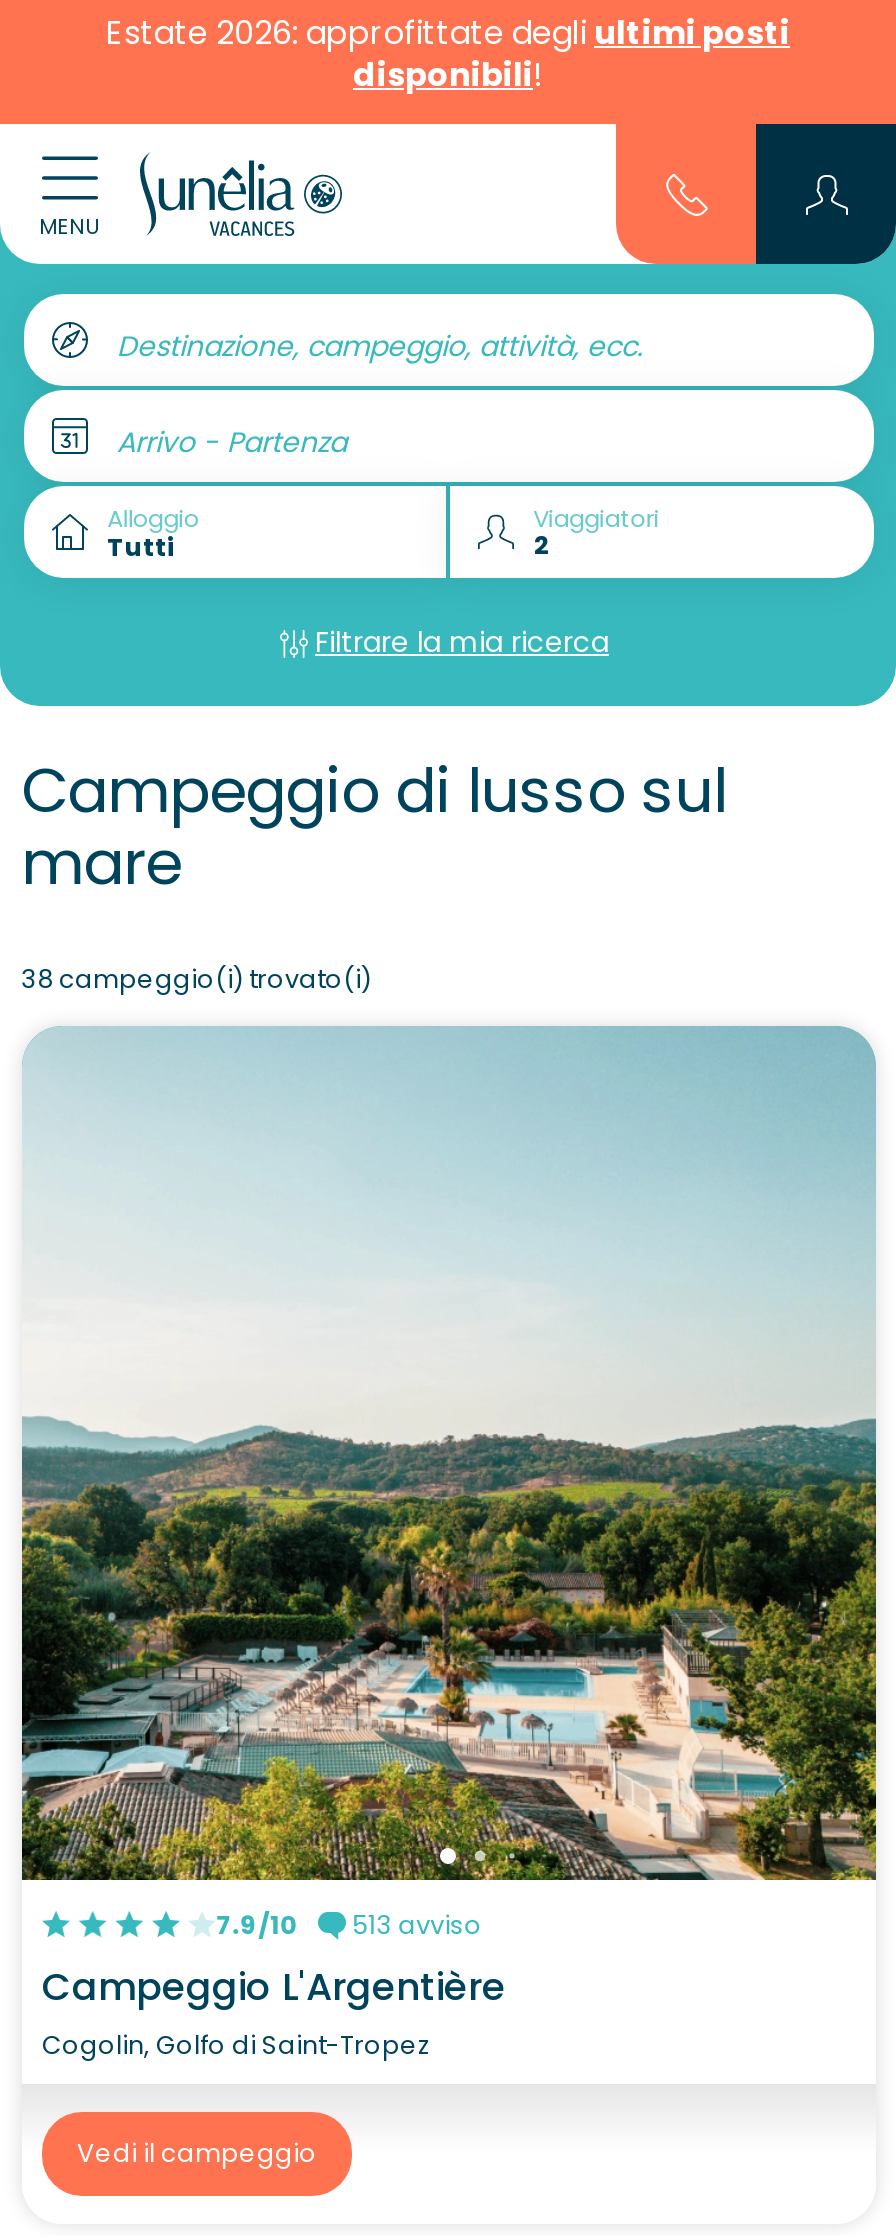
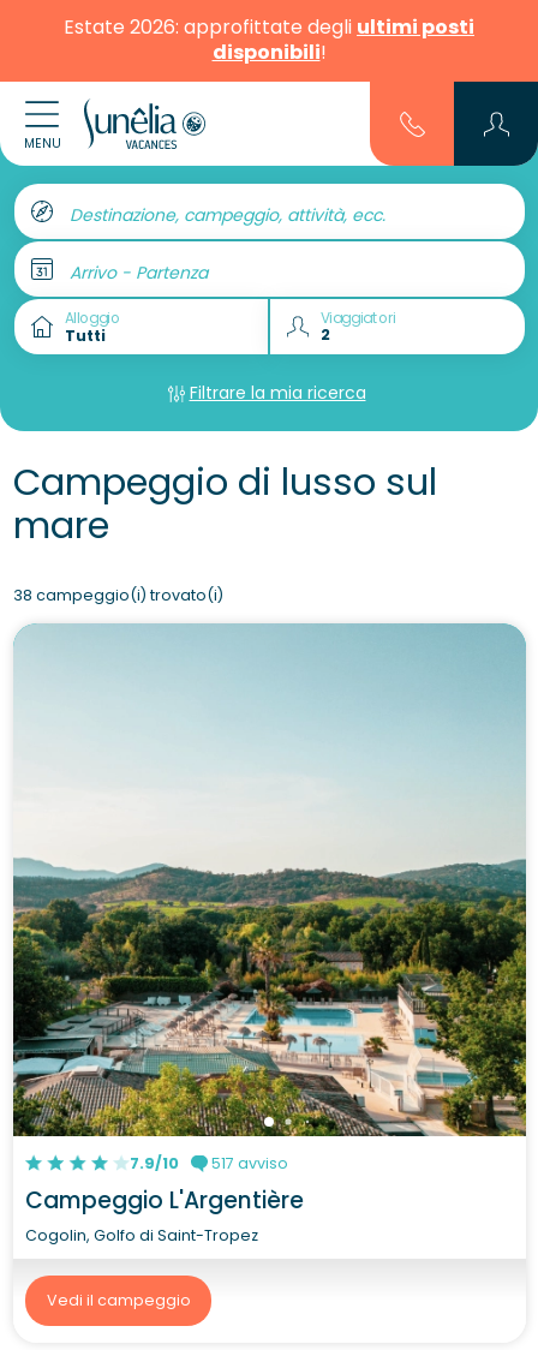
[216,1907,482,1941] 7.9/10 513 avviso -> [130,1152,288,1173] 7.9/10 517 avviso

